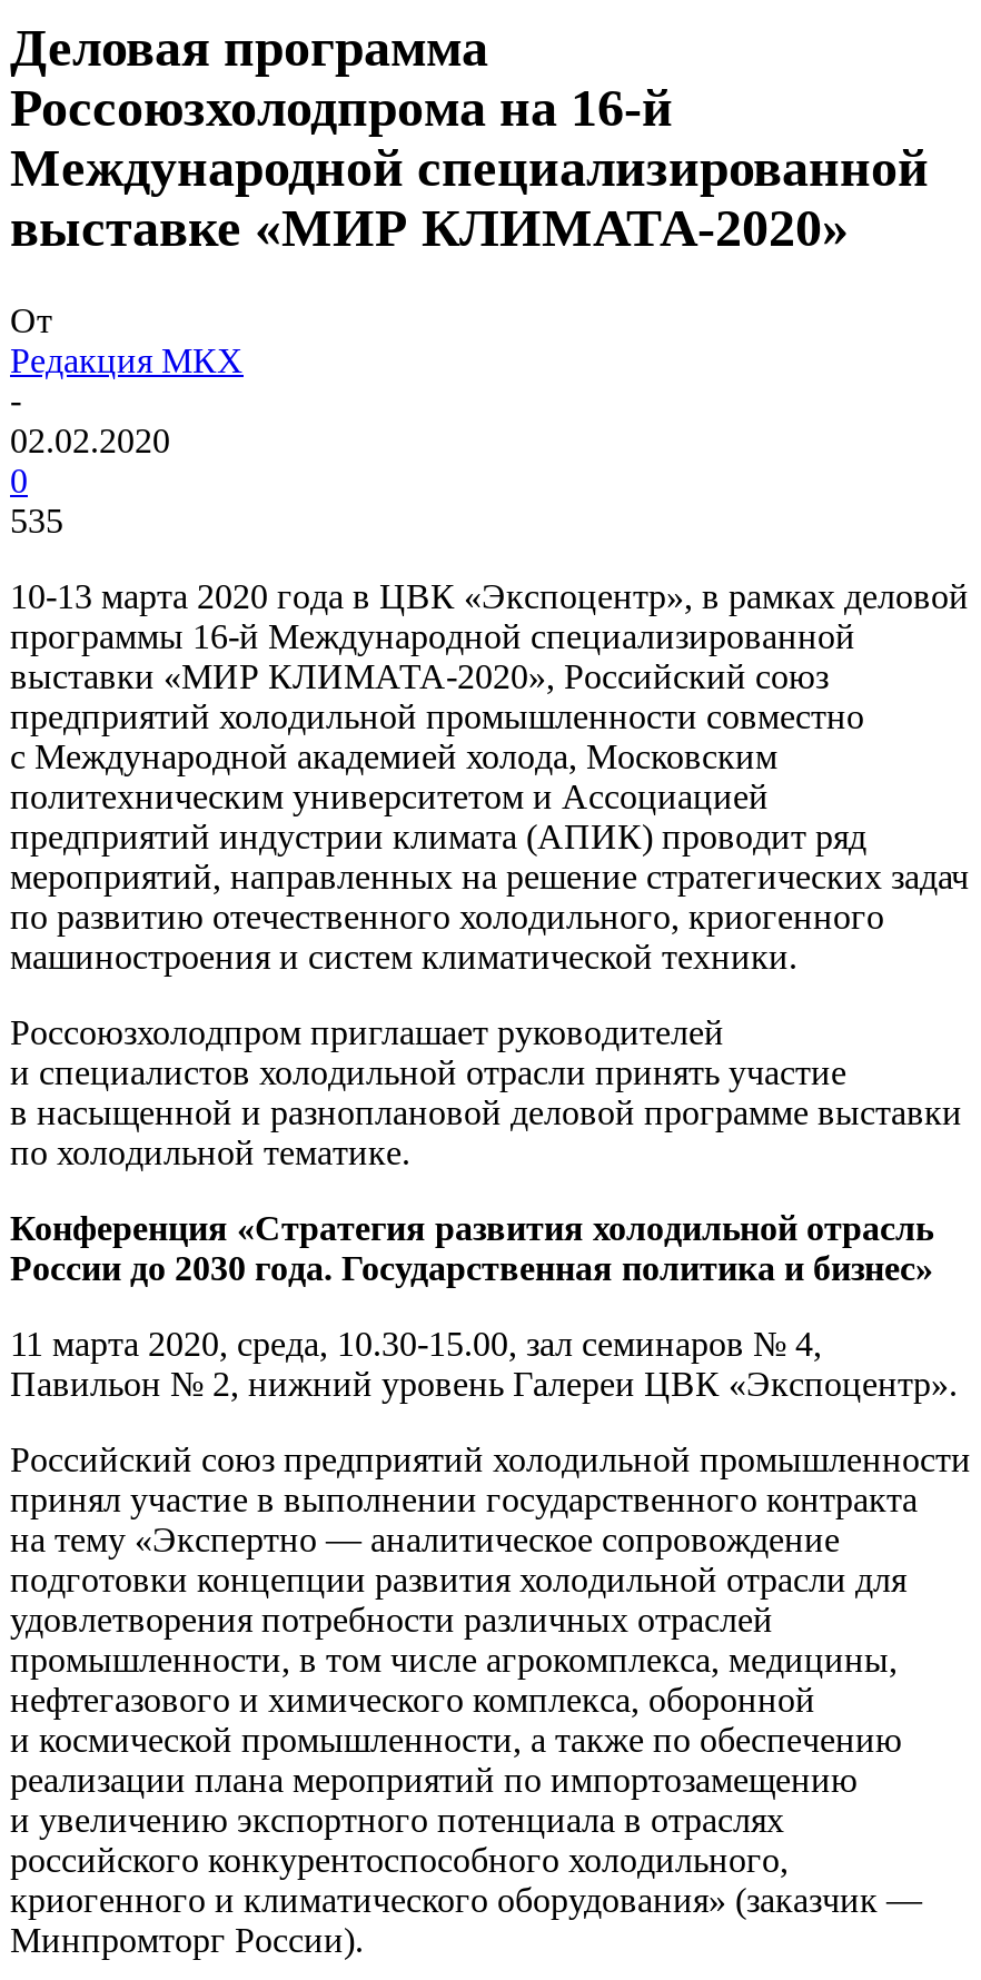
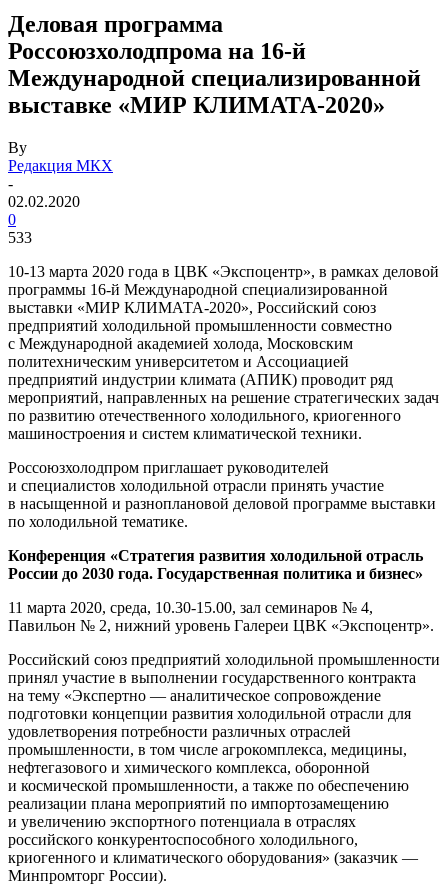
[10,302,52,340] От -> [8,139,27,156] By
[10,502,63,540] 535 -> [8,229,32,246] 533

